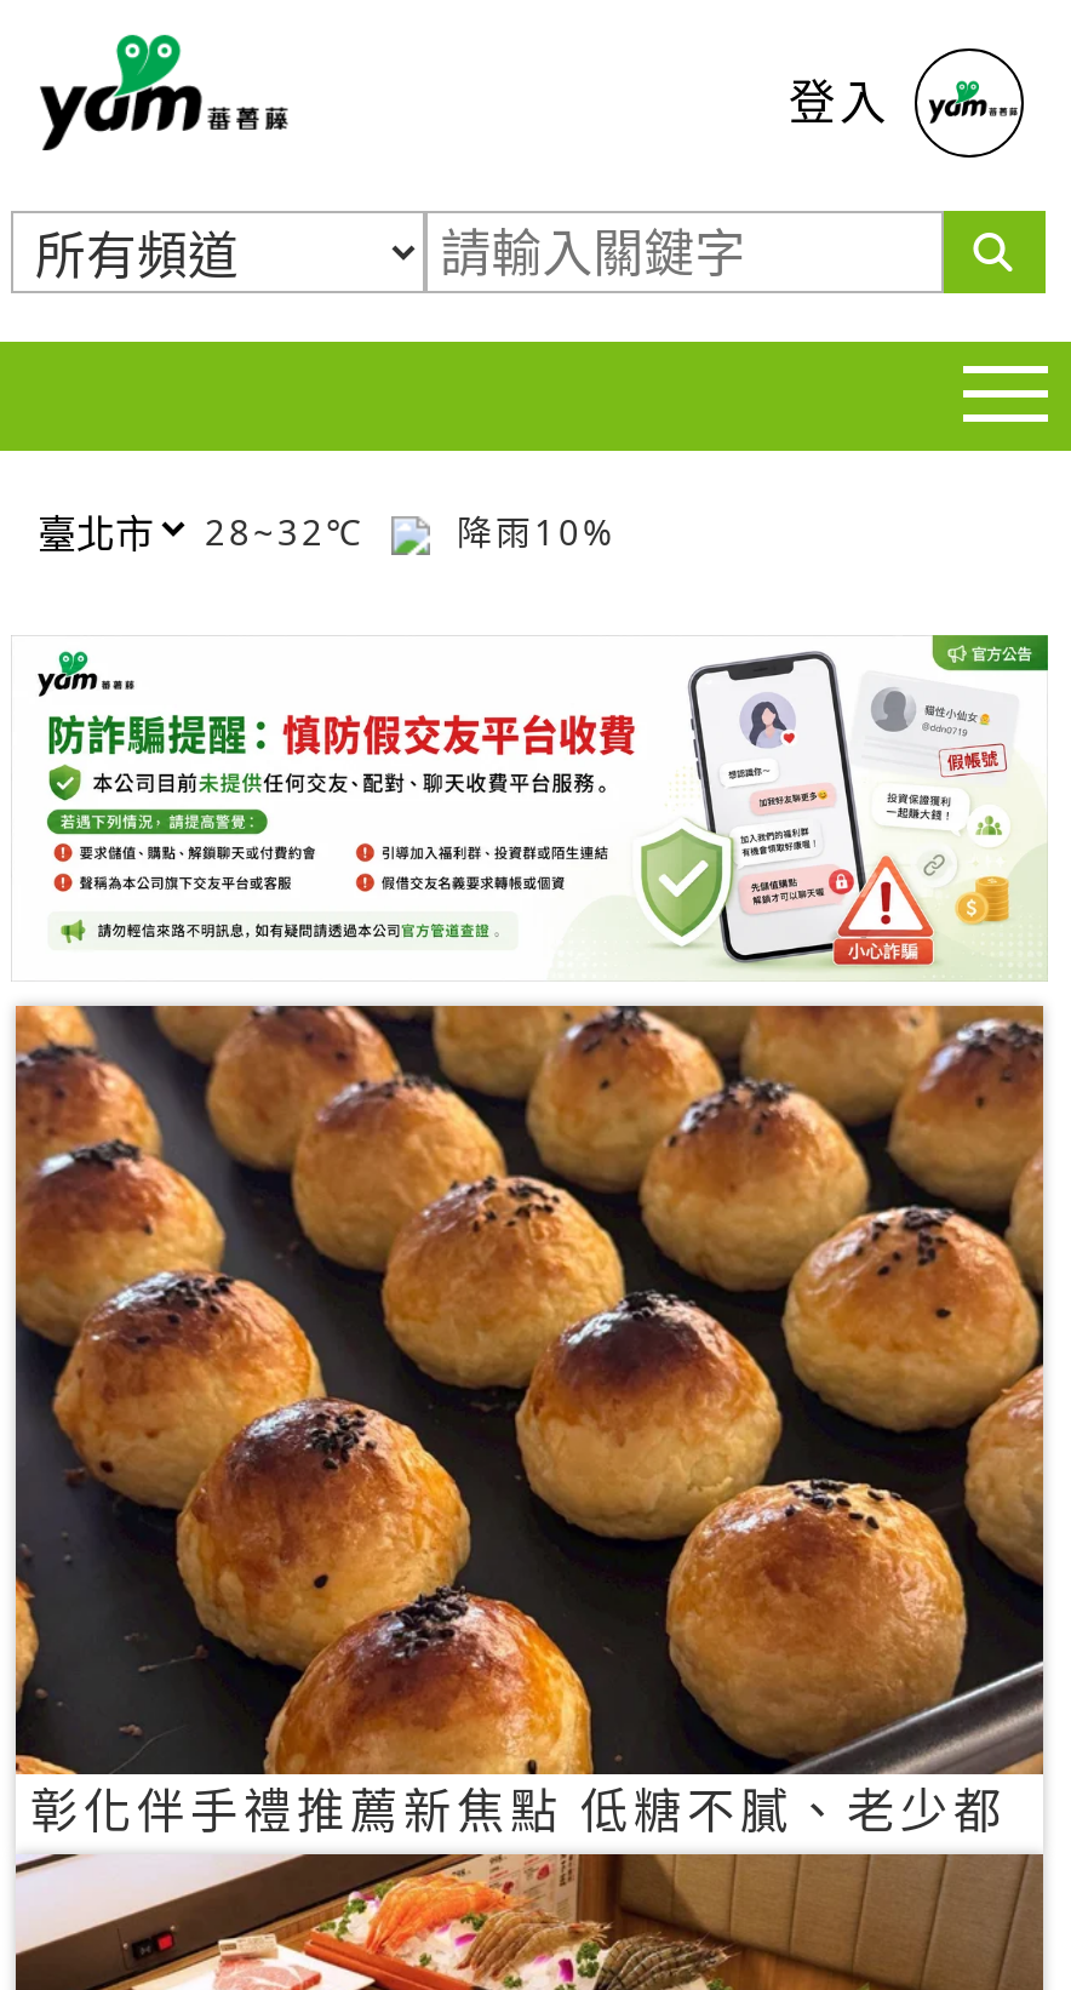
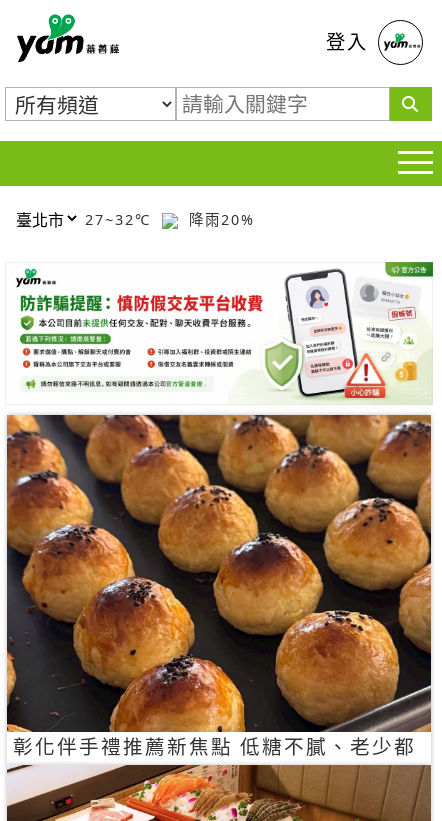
[205,508,379,554] 28~32℃ -> [85,209,157,228] 27~32℃
[442,508,617,554] 降雨10% -> [183,209,255,228] 降雨20%

